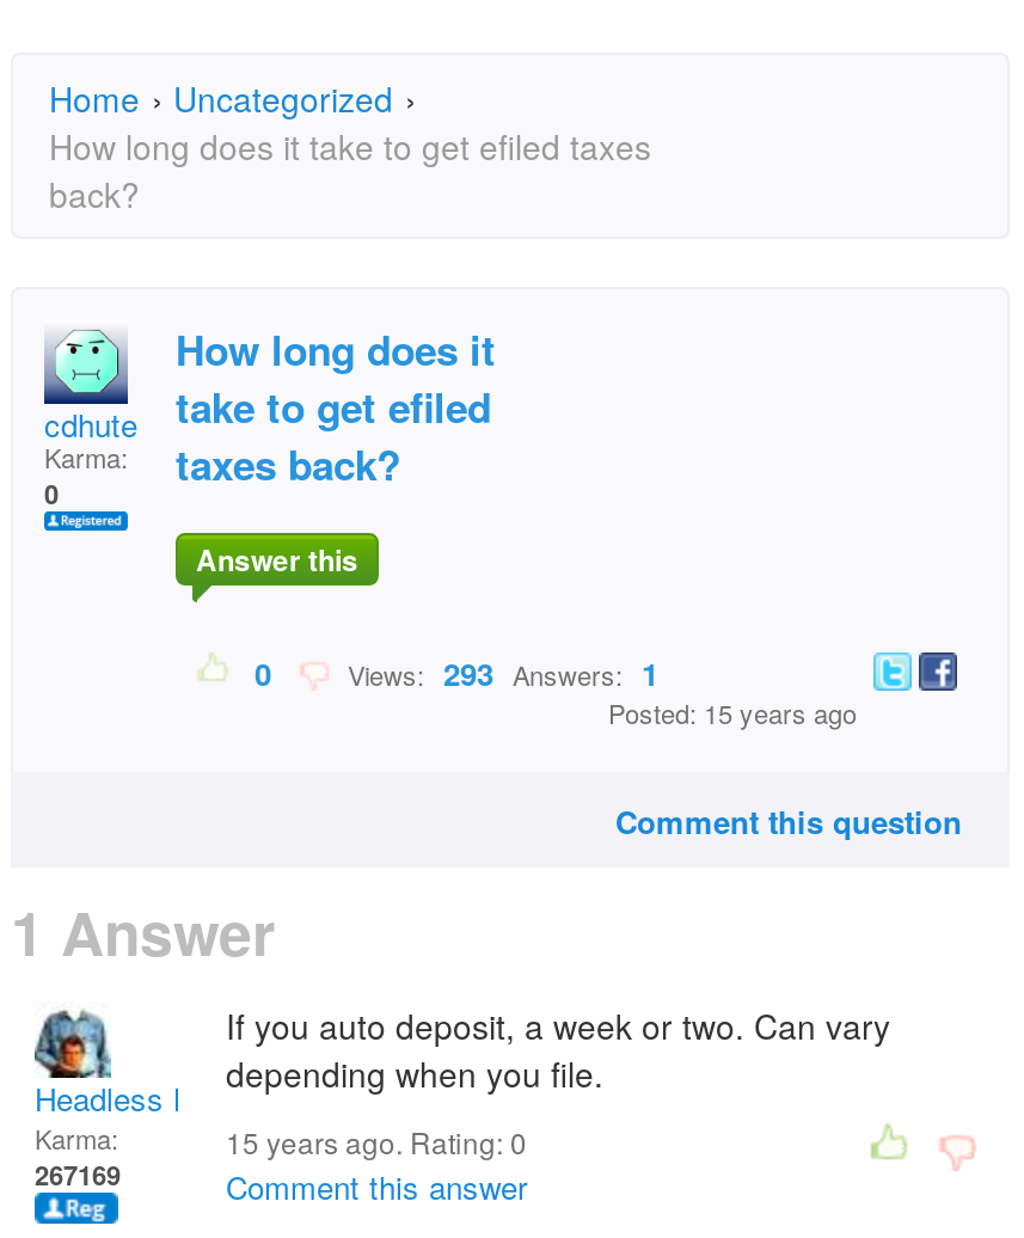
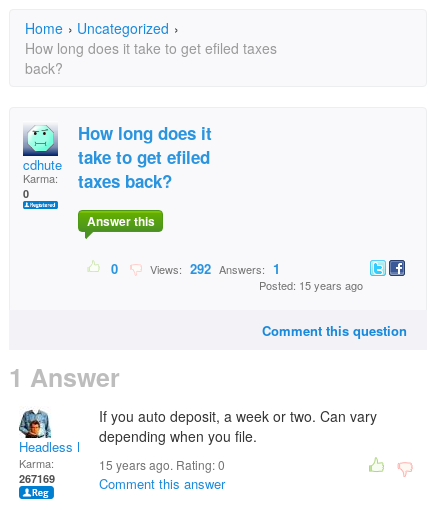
[333,650,658,696] Views: 293 Answers: 1 -> [144,259,280,278] Views: 292 Answers: 1

